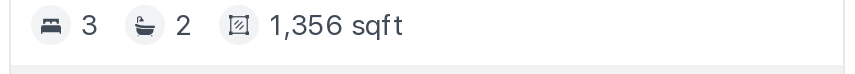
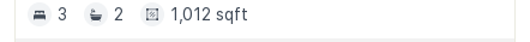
[269,8,405,40] 1,356 sqft -> [170,5,248,24] 1,012 sqft

